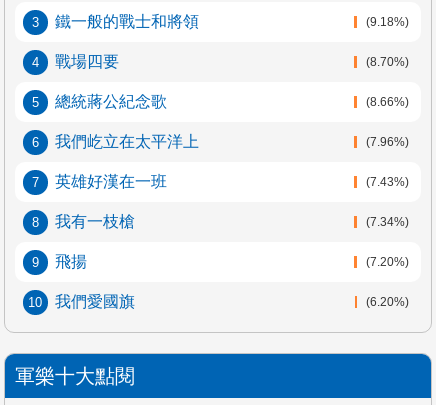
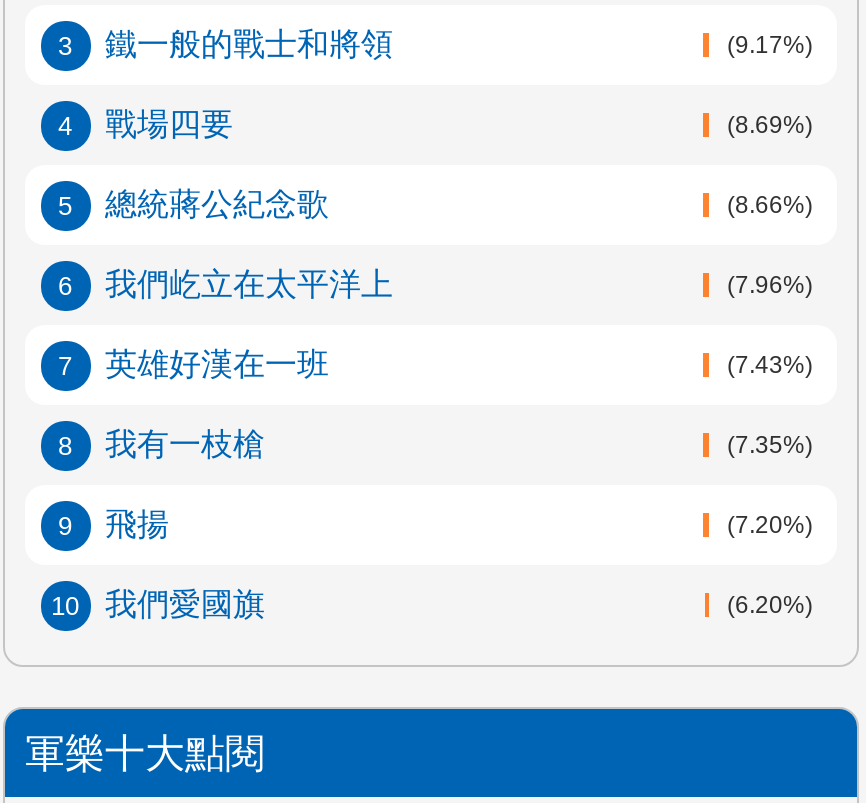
[366,15,409,29] (9.18%) -> [727,31,813,59] (9.17%)
[366,55,409,69] (8.70%) -> [727,111,813,139] (8.69%)
[366,215,409,229] (7.34%) -> [727,431,813,459] (7.35%)

